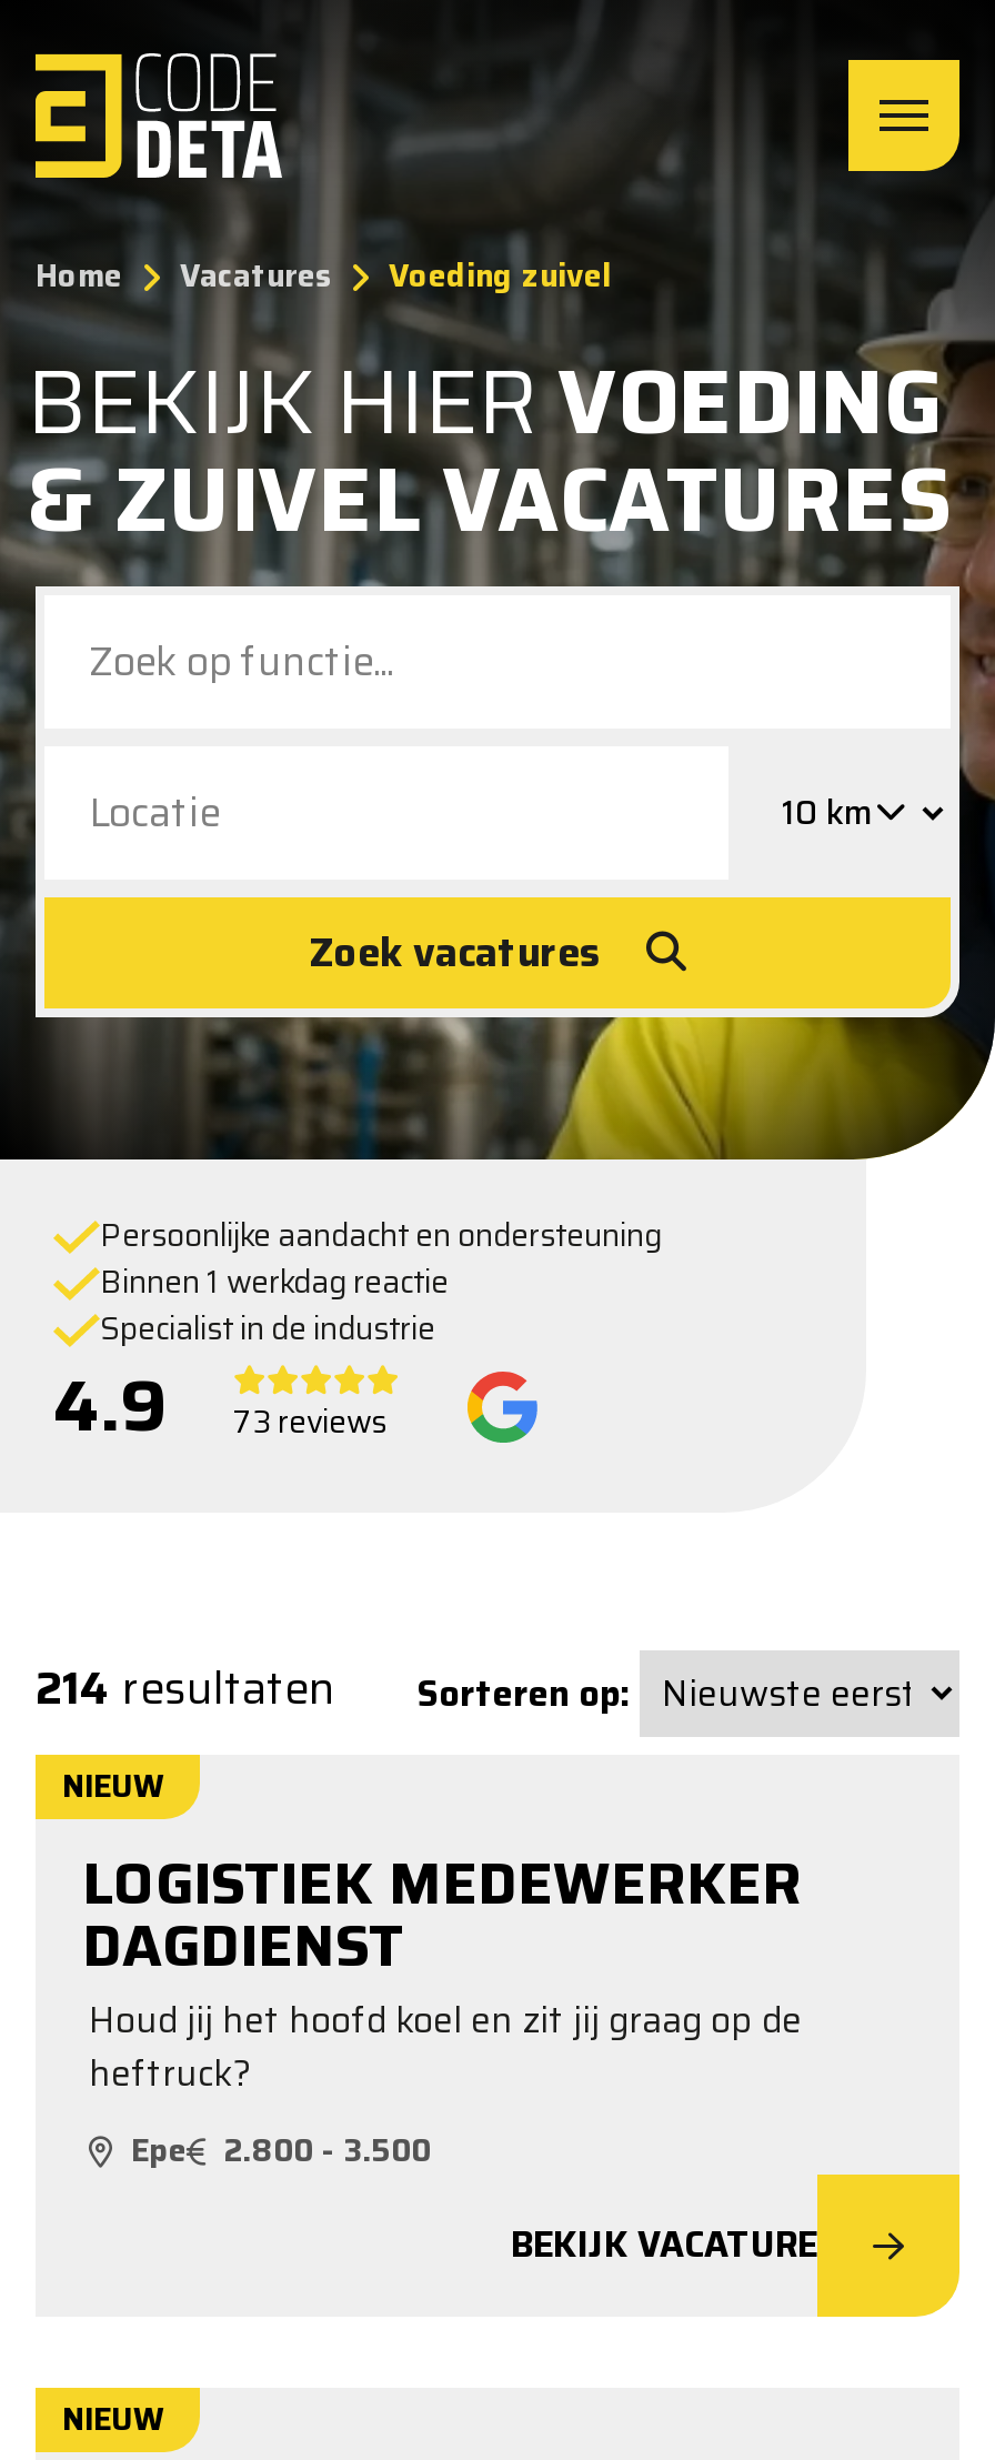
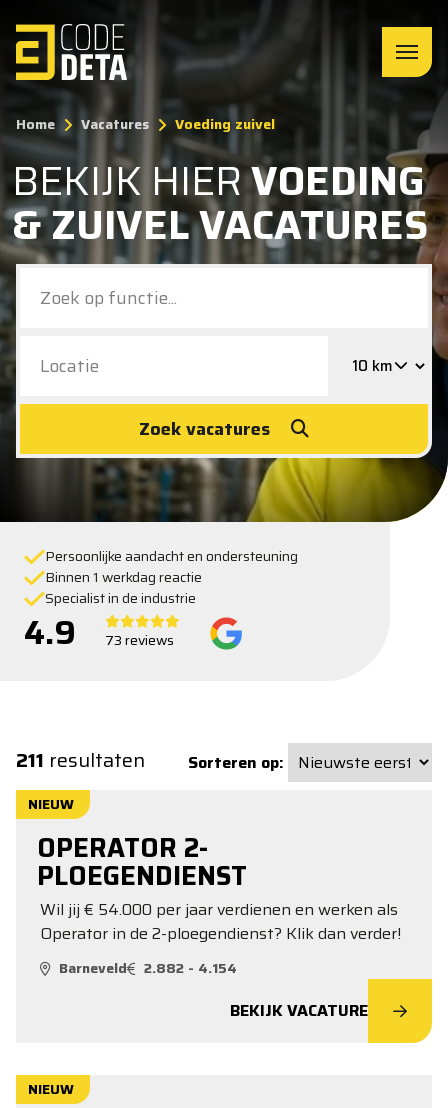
[36,1651,631,1723] 214 resultaten Sorteren op: -> [16,743,284,775] 211 resultaten Sorteren op:
[82,1837,802,2175] LOGISTIEK MEDEWERKER | DAGDIENST | Houd jij het hoofd koel en zit jij graag op de | heftruck? | Epe | 2.800 - 3.500 -> [37,827,401,979] OPERATOR 2- | PLOEGENDIENST | Wil jij € 54.000 per jaar verdienen en werken als | Operator in de 2-ploegendienst? Klik dan verder! | Barneveld | 2.882 - 4.154

